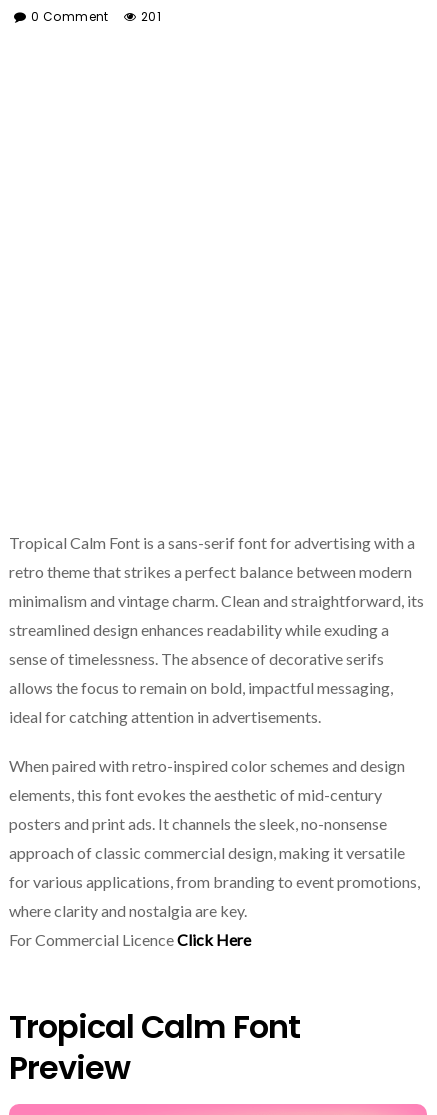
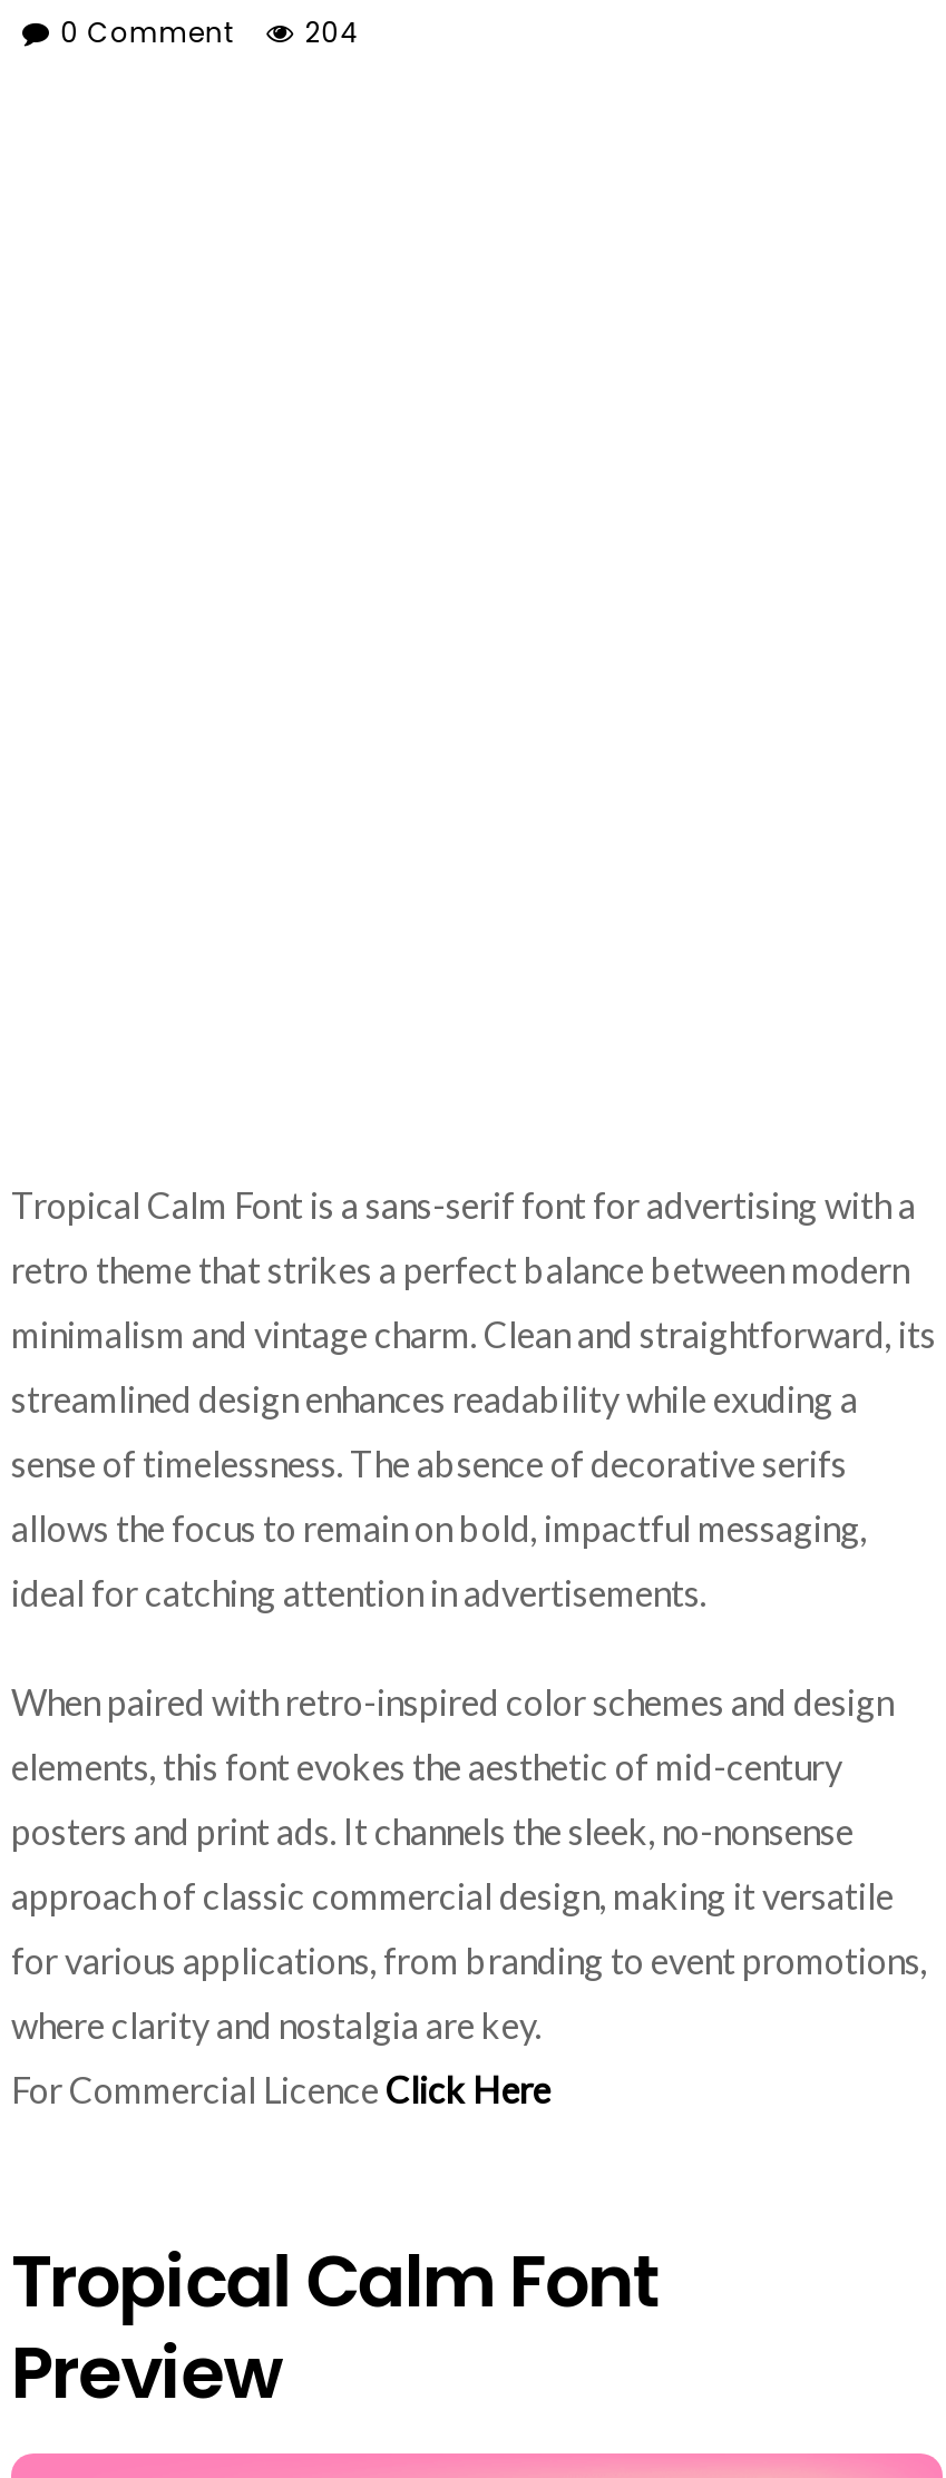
[31,8,161,25] 0 Comment 201 -> [61,12,359,50] 0 Comment 204

